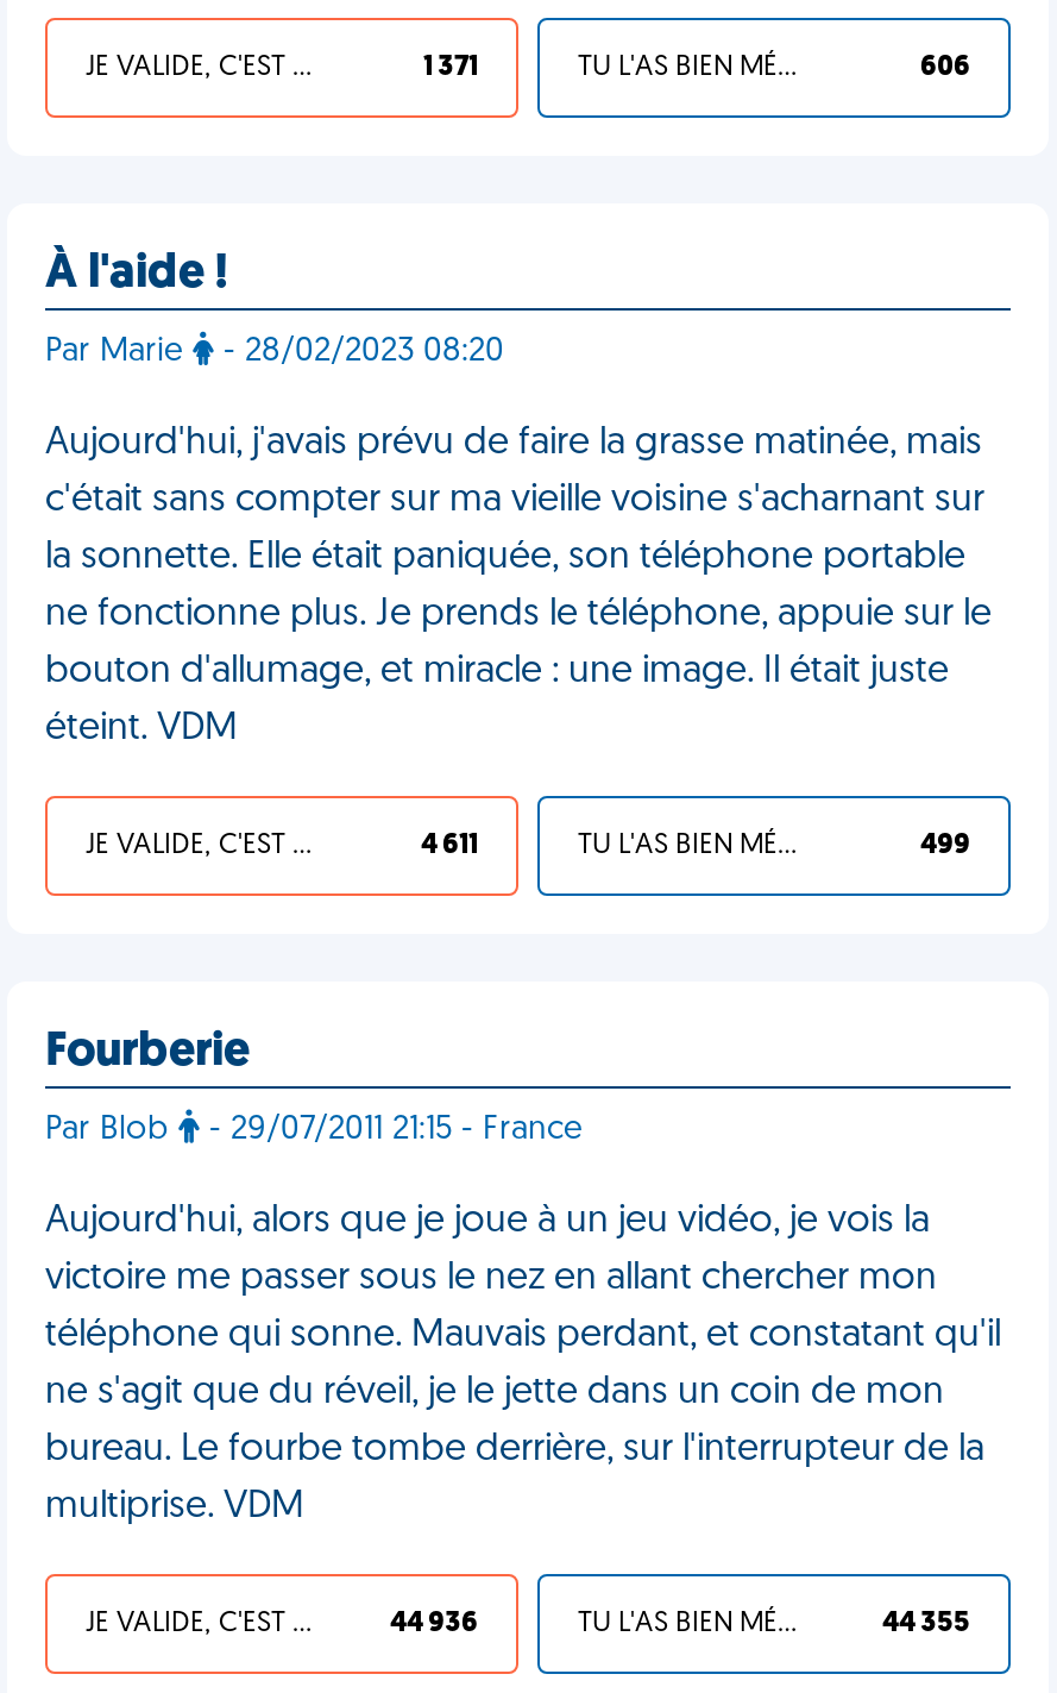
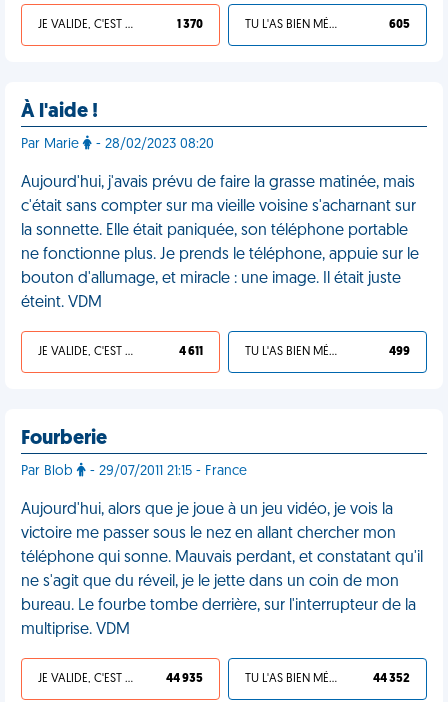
[423,54,478,82] 1 371 -> [177,19,203,31] 1 370
[920,54,970,82] 606 -> [389,19,410,31] 605
[390,1610,478,1638] 44 936 -> [166,673,203,685] 44 935
[882,1610,970,1638] 44 355 -> [373,673,410,685] 44 352

